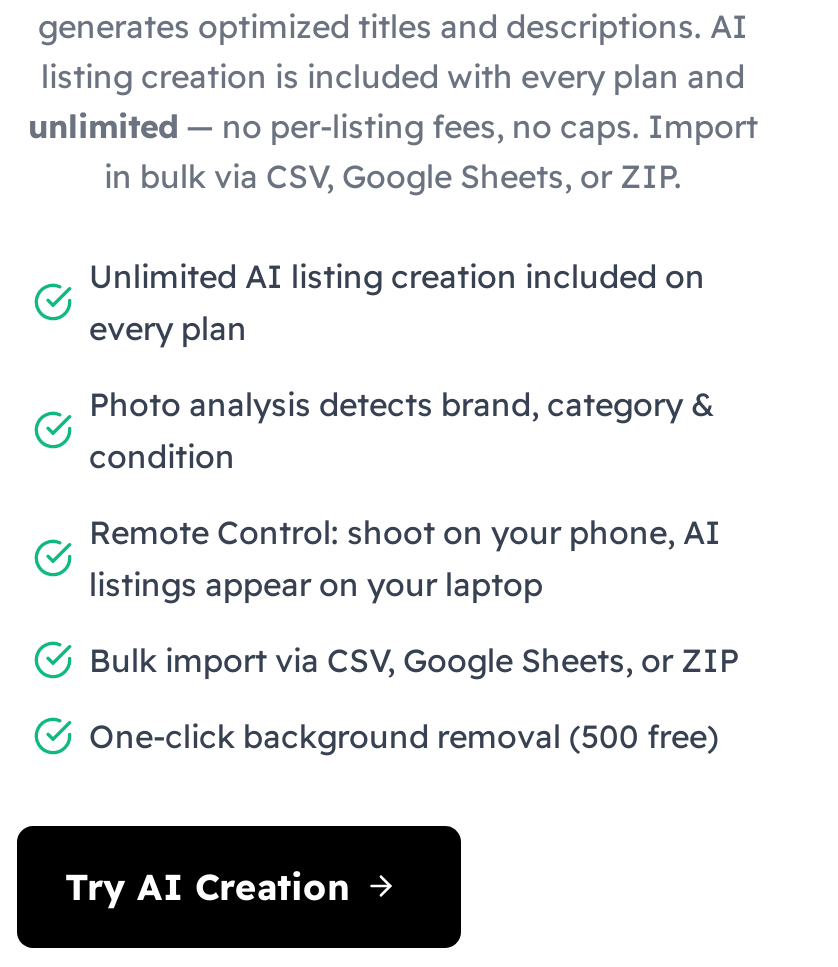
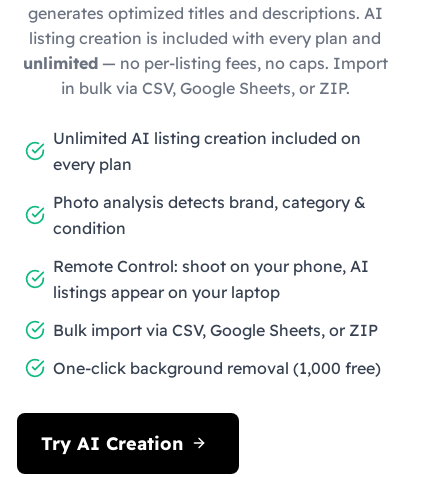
[89,716,719,756] One-click background removal (500 free) -> [53,358,381,378] One-click background removal (1,000 free)

